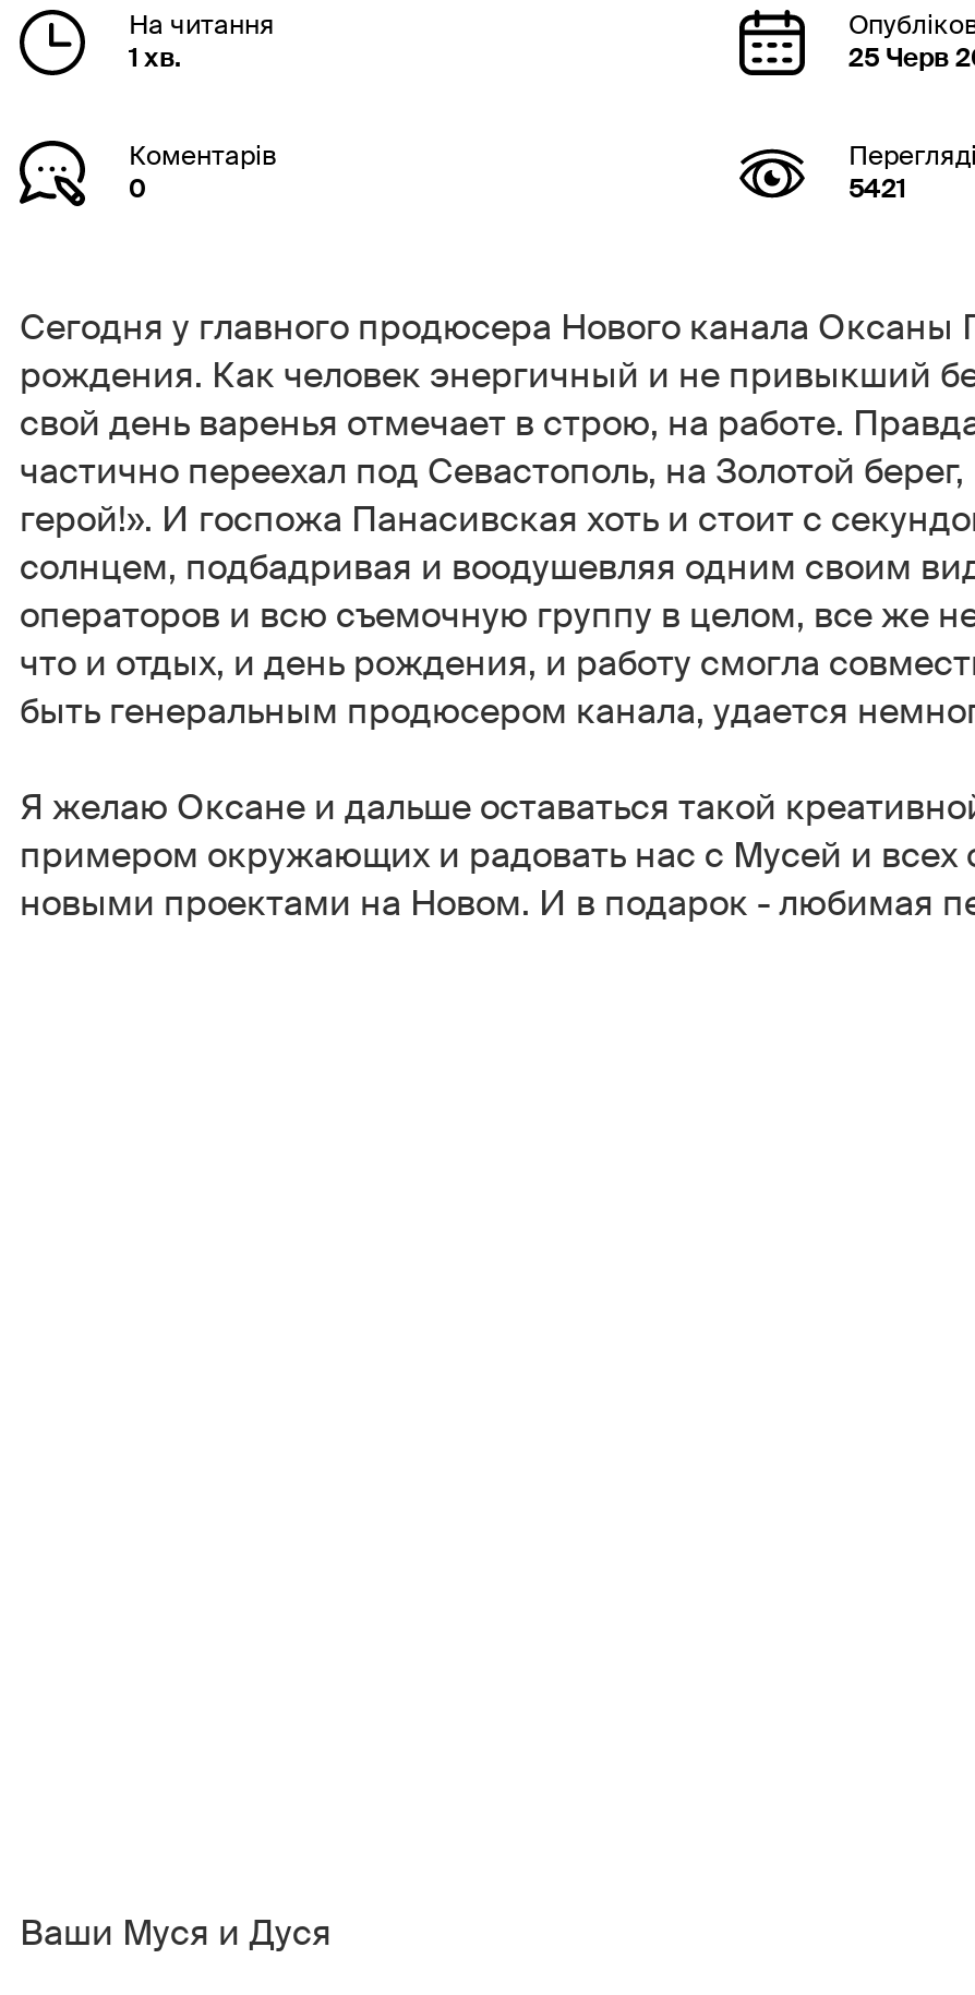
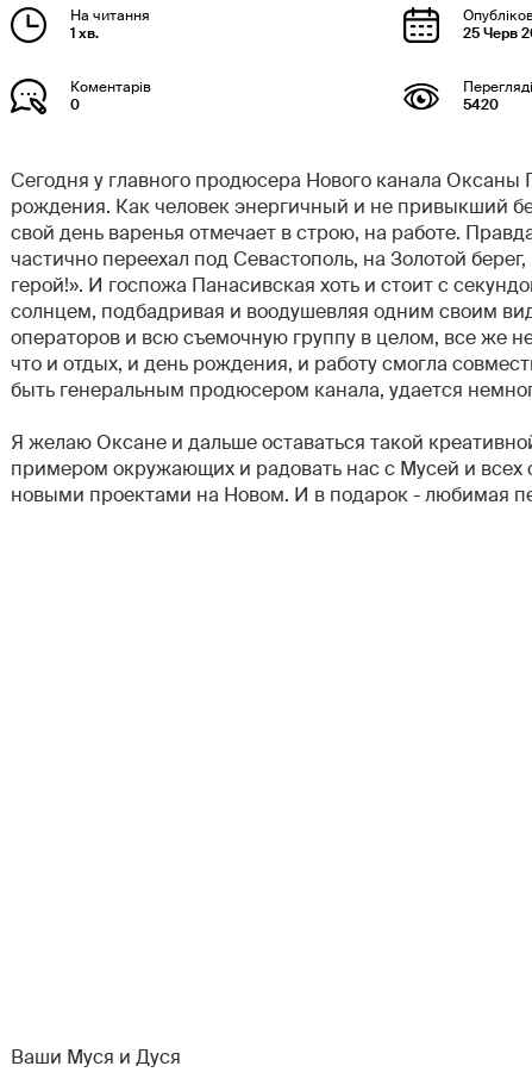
[848,171,905,206] 5421 -> [463,95,499,114] 5420

